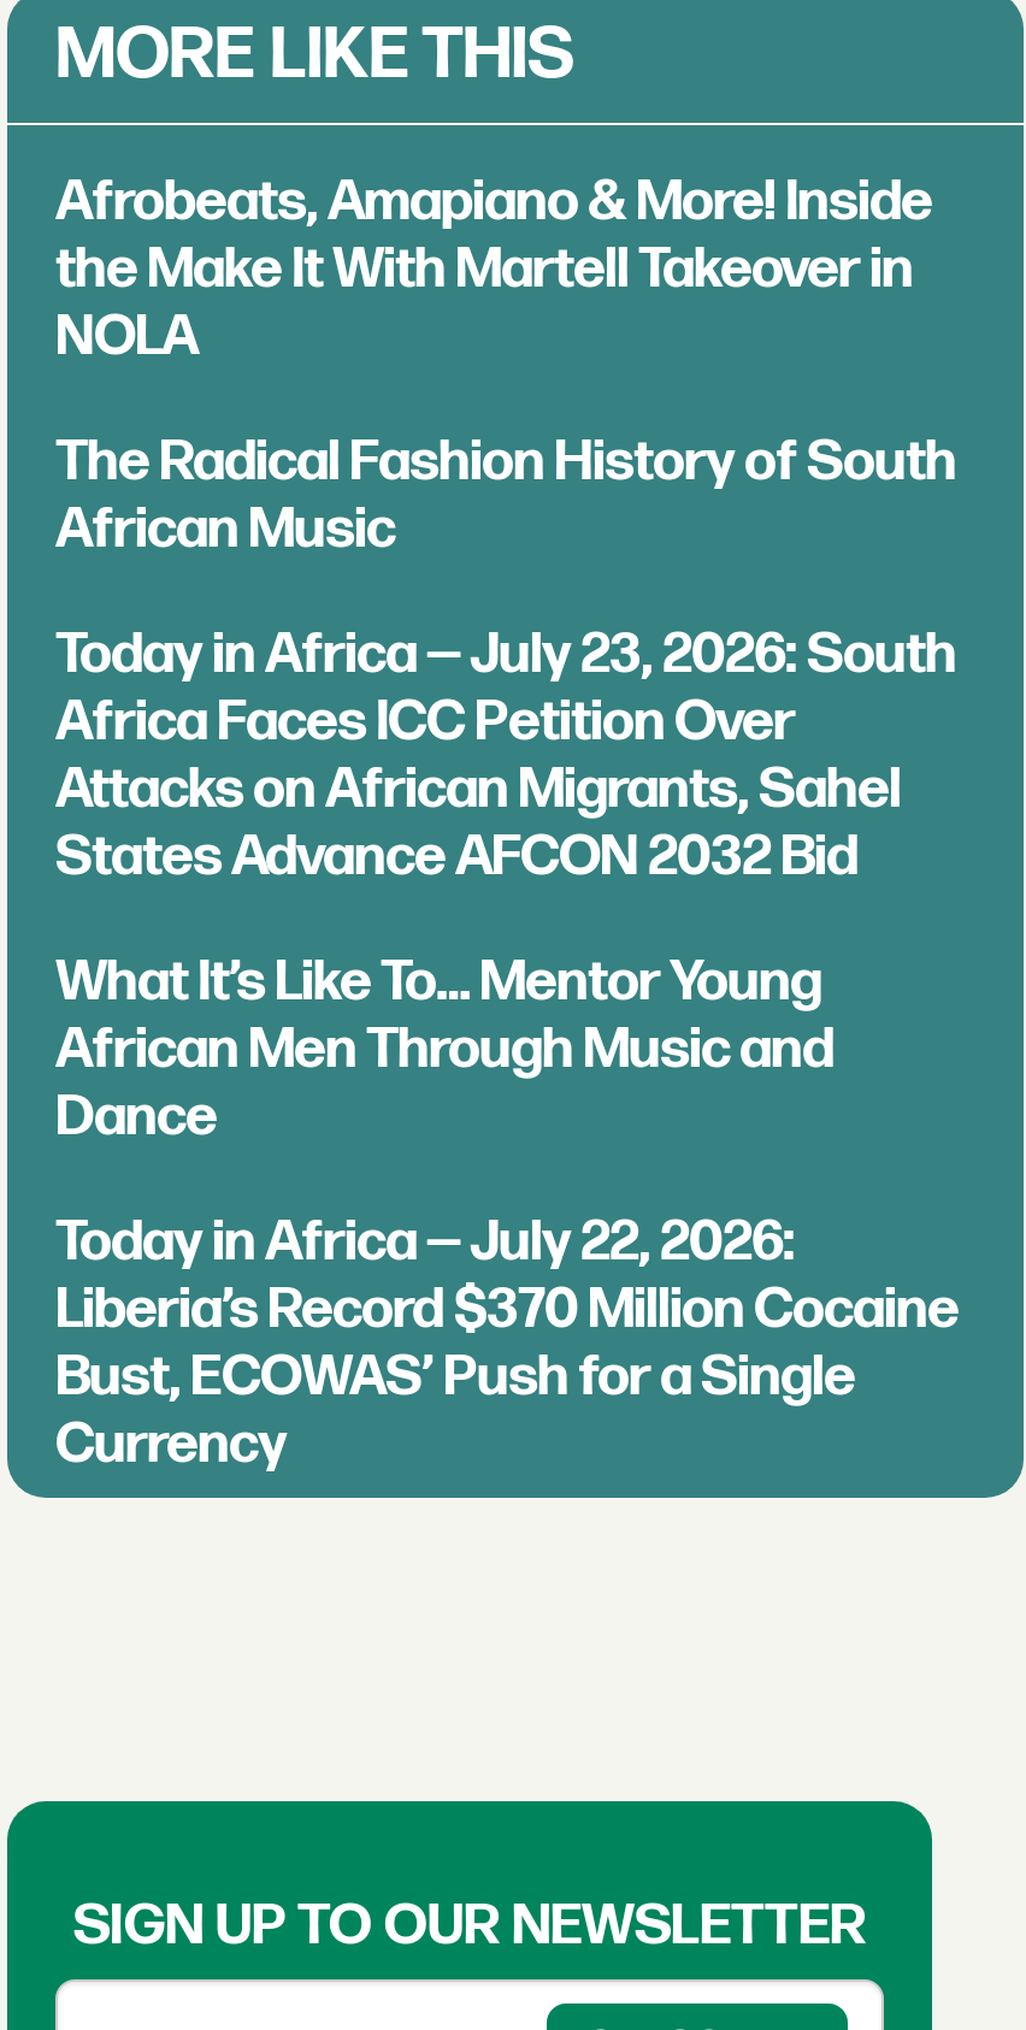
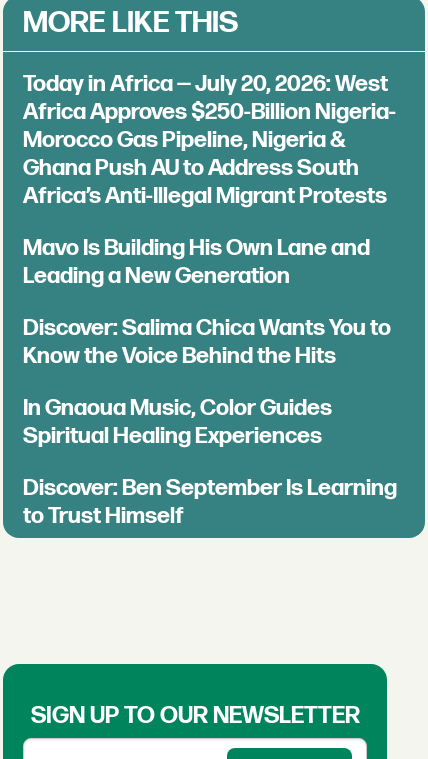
[56,169,933,372] Afrobeats, Amapiano & More! Inside | the Make It With Martell Takeover in | NOLA -> [23,70,396,210] Today in Africa — July 20, 2026: West | Africa Approves $250-Billion Nigeria- | Morocco Gas Pipeline, Nigeria & | Ghana Push AU to Address South | Africa’s Anti-Illegal Migrant Protests
[56,429,957,564] The Radical Fashion History of South | African Music -> [23,234,370,290] Mavo Is Building His Own Lane and | Leading a New Generation
[56,622,957,891] Today in Africa — July 23, 2026: South | Africa Faces ICC Petition Over | Attacks on African Migrants, Sahel | States Advance AFCON 2032 Bid -> [23,314,391,370] Discover: Salima Chica Wants You to | Know the Voice Behind the Hits
[56,949,834,1151] What It’s Like To… Mentor Young | African Men Through Music and | Dance -> [23,394,332,450] In Gnaoua Music, Color Guides | Spiritual Healing Experiences
[56,1209,959,1478] Today in Africa — July 22, 2026: | Liberia’s Record $370 Million Cocaine | Bust, ECOWAS’ Push for a Single | Currency -> [23,474,397,530] Discover: Ben September Is Learning | to Trust Himself

